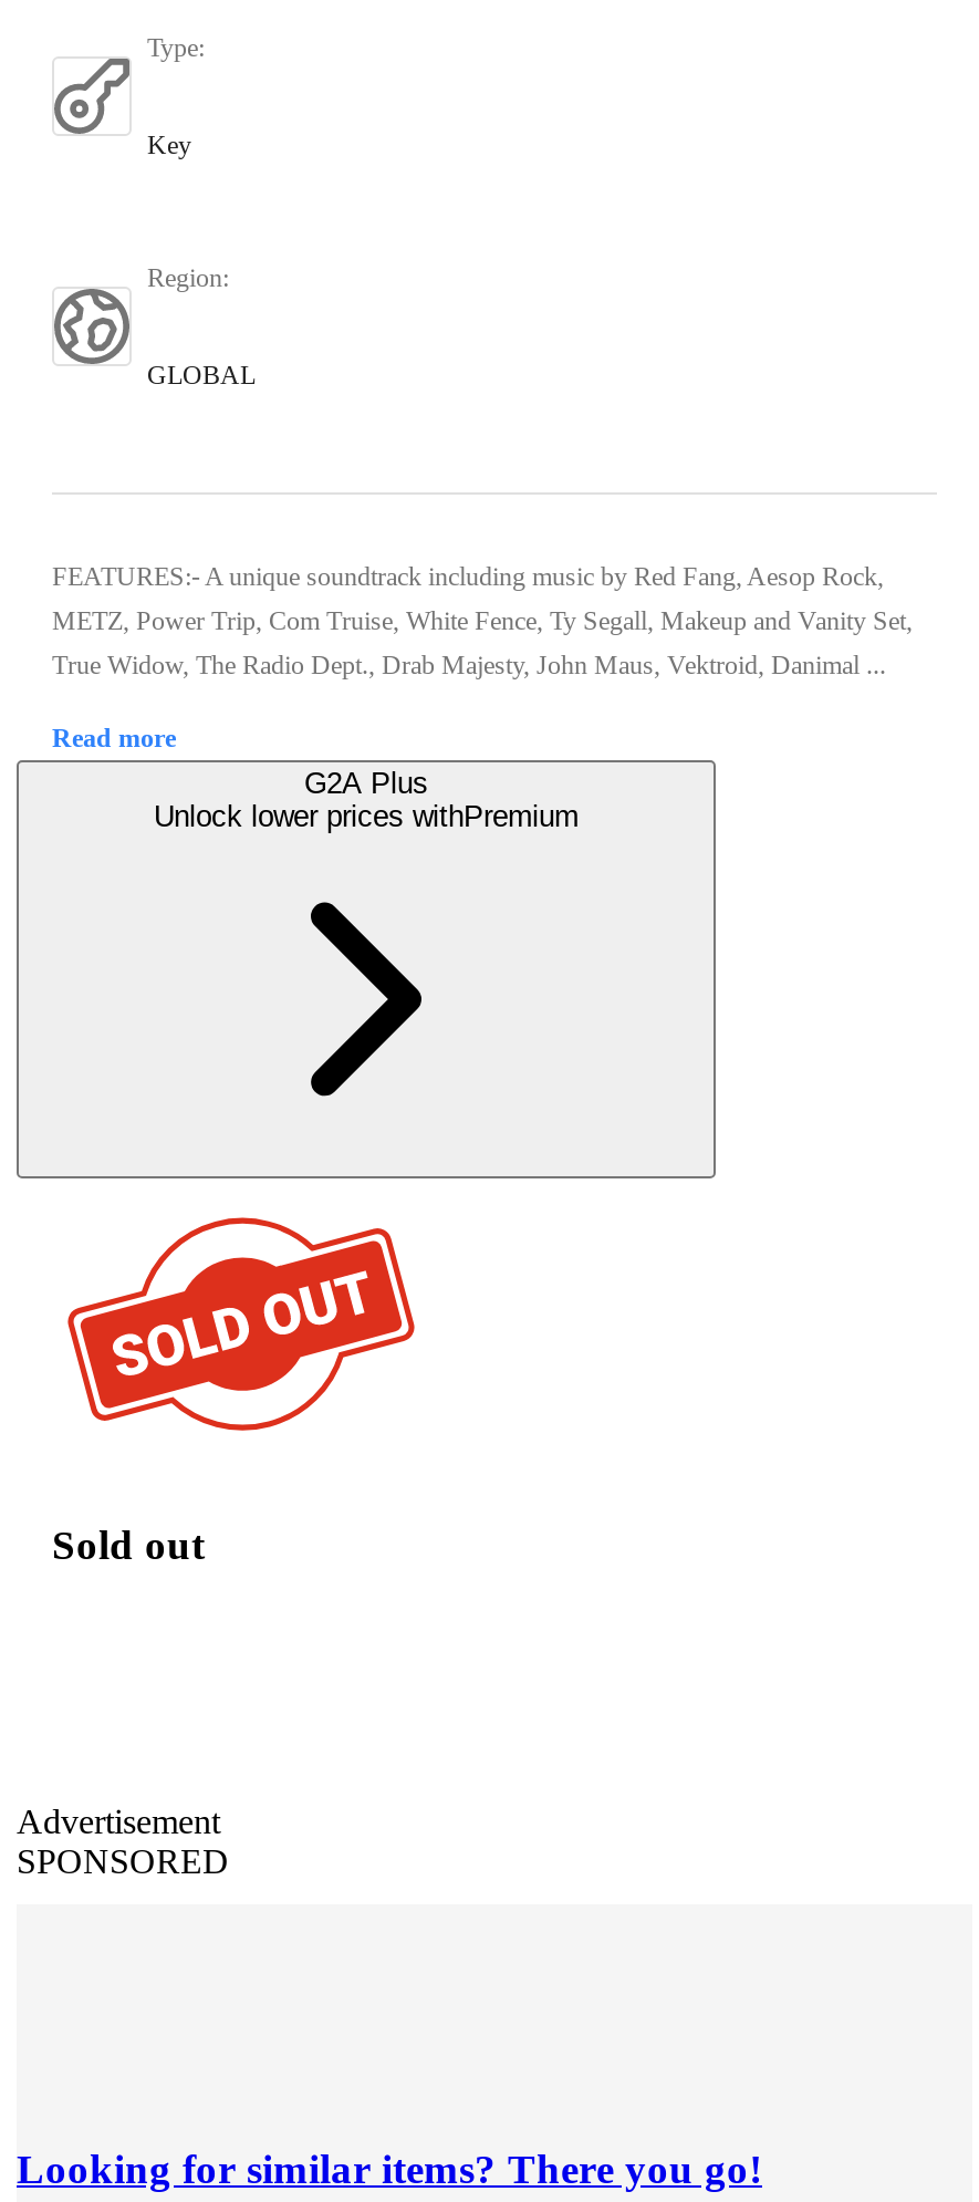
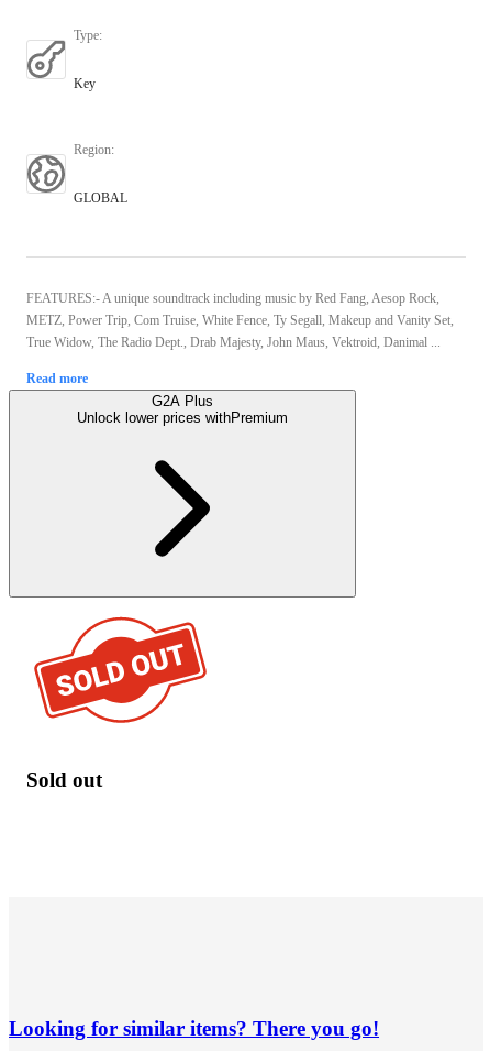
[17,1803,229,1880] Advertisement | SPONSORED -> none

